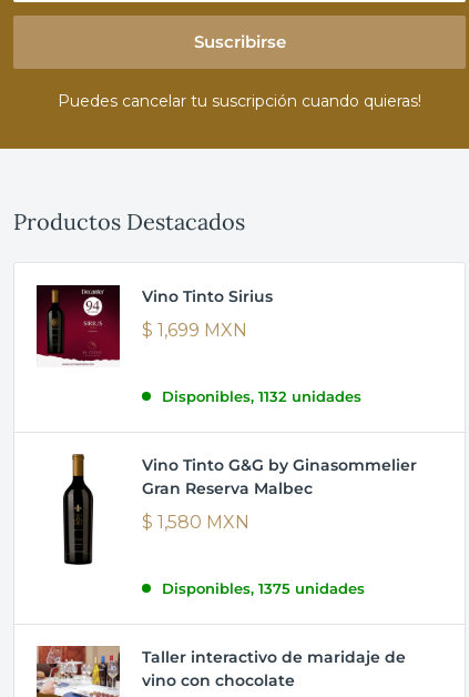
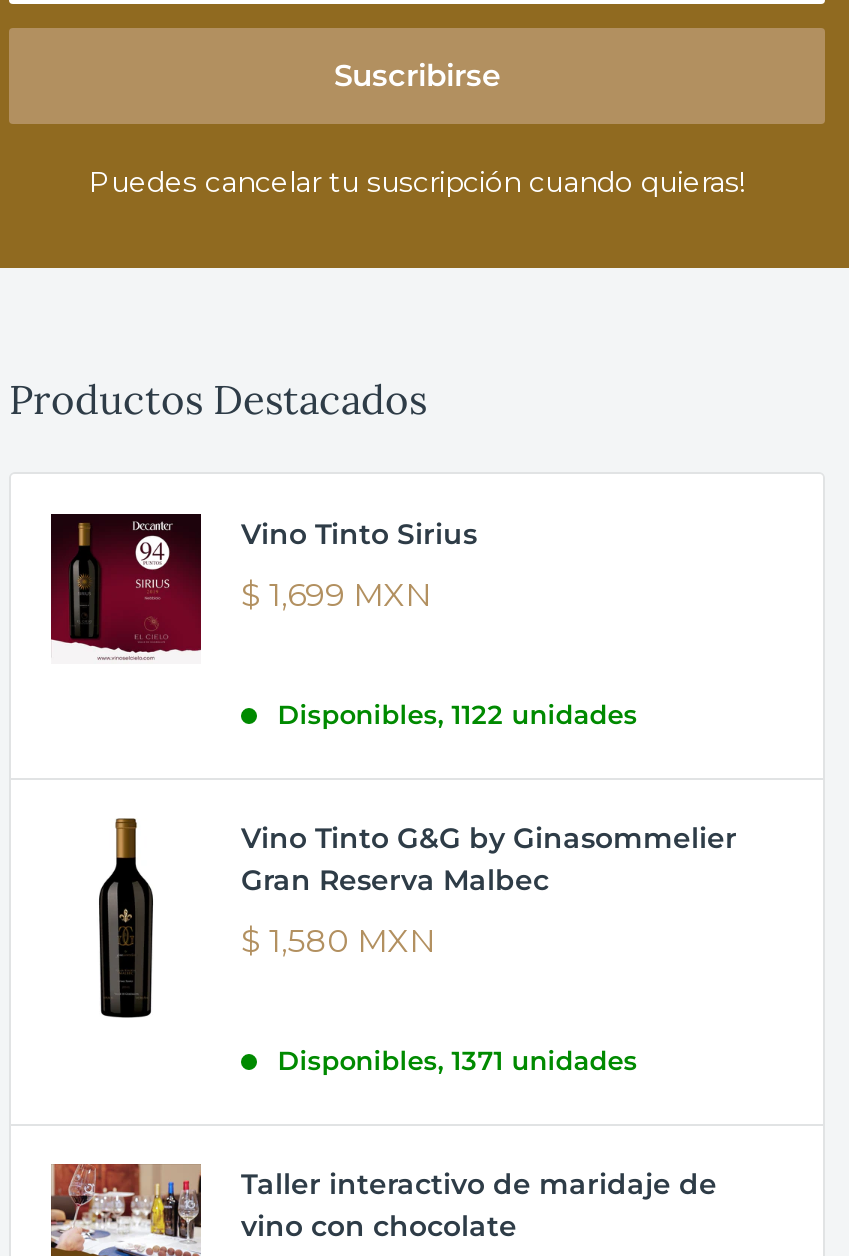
[162,387,362,405] Disponibles, 1132 unidades -> [277,697,637,729] Disponibles, 1122 unidades
[162,579,365,597] Disponibles, 1375 unidades -> [277,1043,637,1075] Disponibles, 1371 unidades

